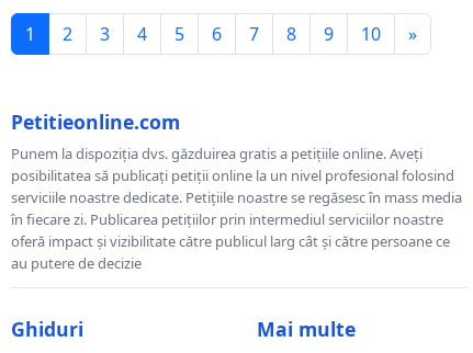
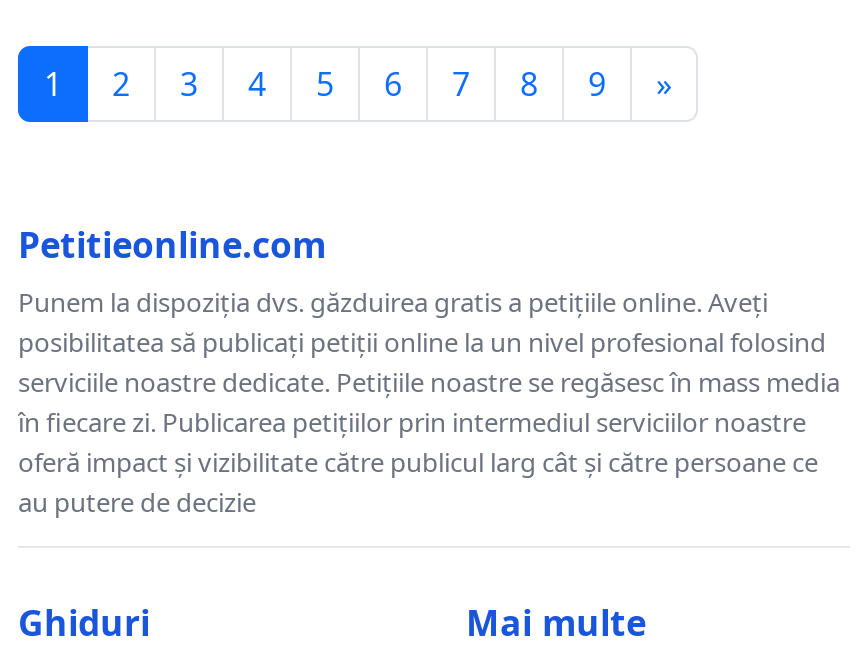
[361,22,381,46] 10 -> none

